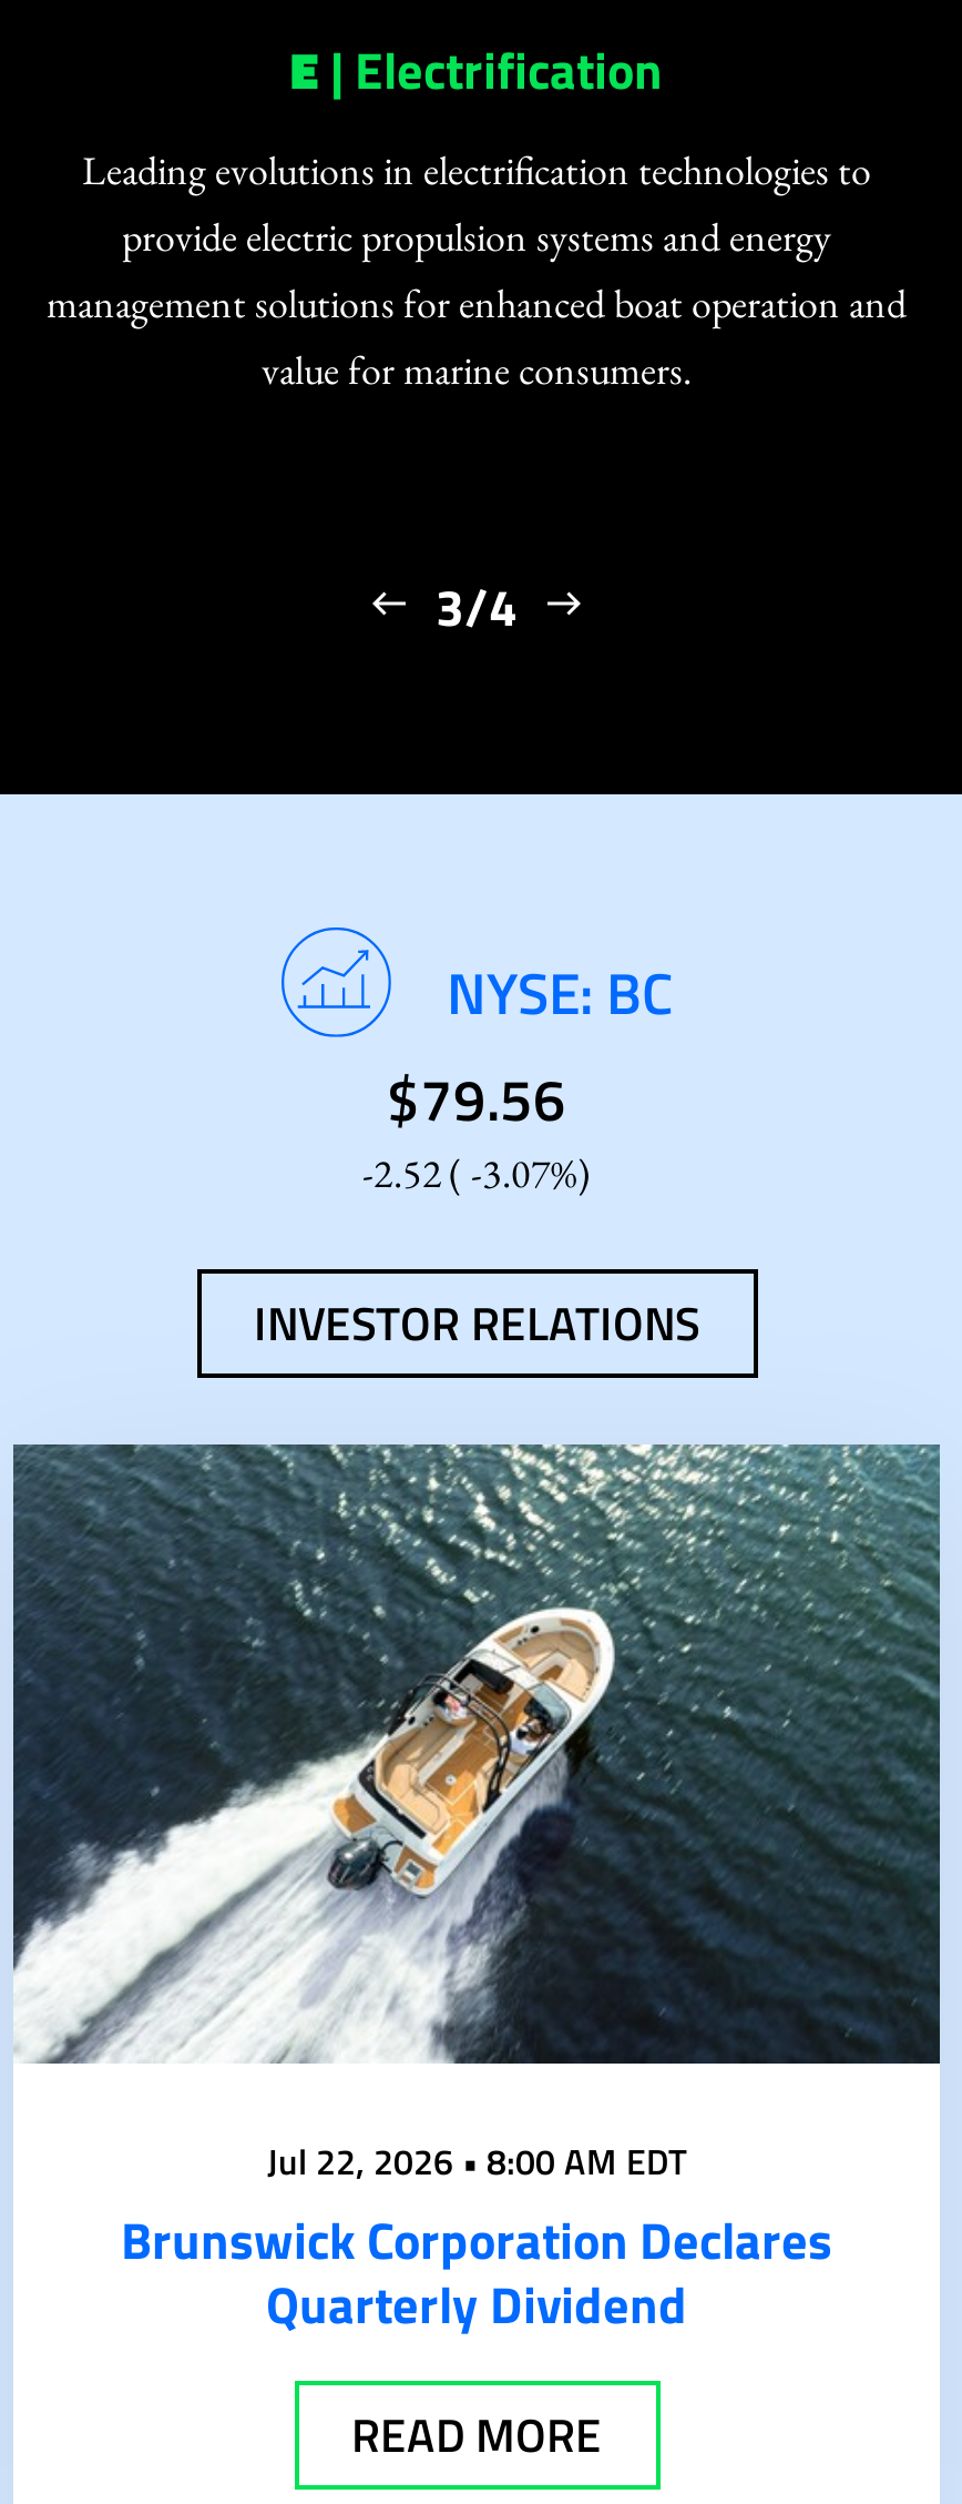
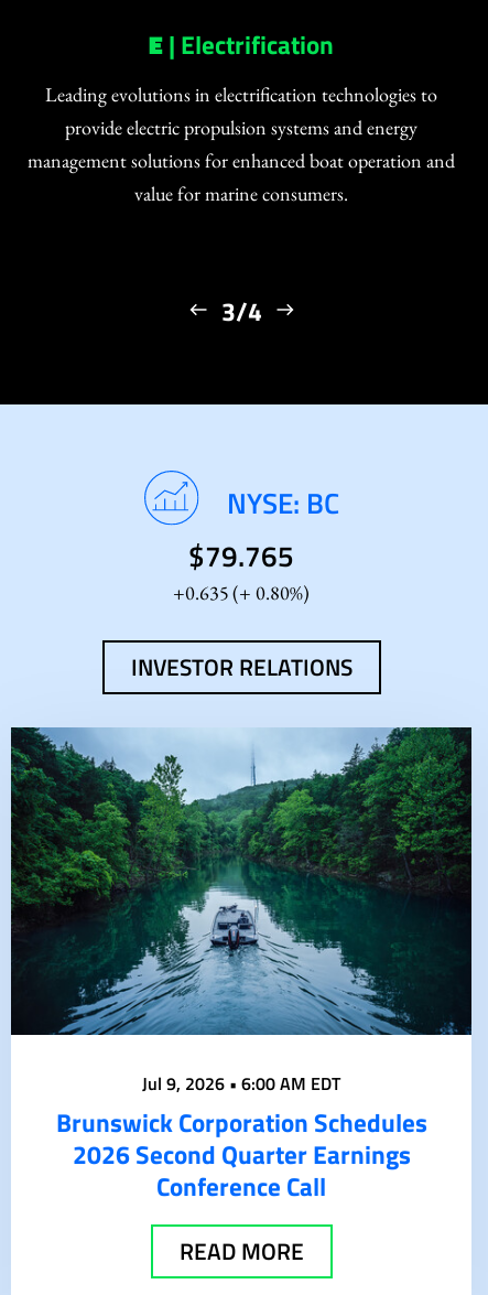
[362,1056,591,1198] $79.56 | -2.52 ( -3.07%) -> [185,535,310,605] $79.765 | 0.635 ( | 0.80%)
[13,1442,940,2342] [image] | Jul 22, 2026 • 8:00 AM EDT | Brunswick Corporation Declares | Quarterly Dividend -> [10,727,473,1205] [image] | Jul 9, 2026 • 6:00 AM EDT | Brunswick Corporation Schedules | 2026 Second Quarter Earnings | Conference Call

